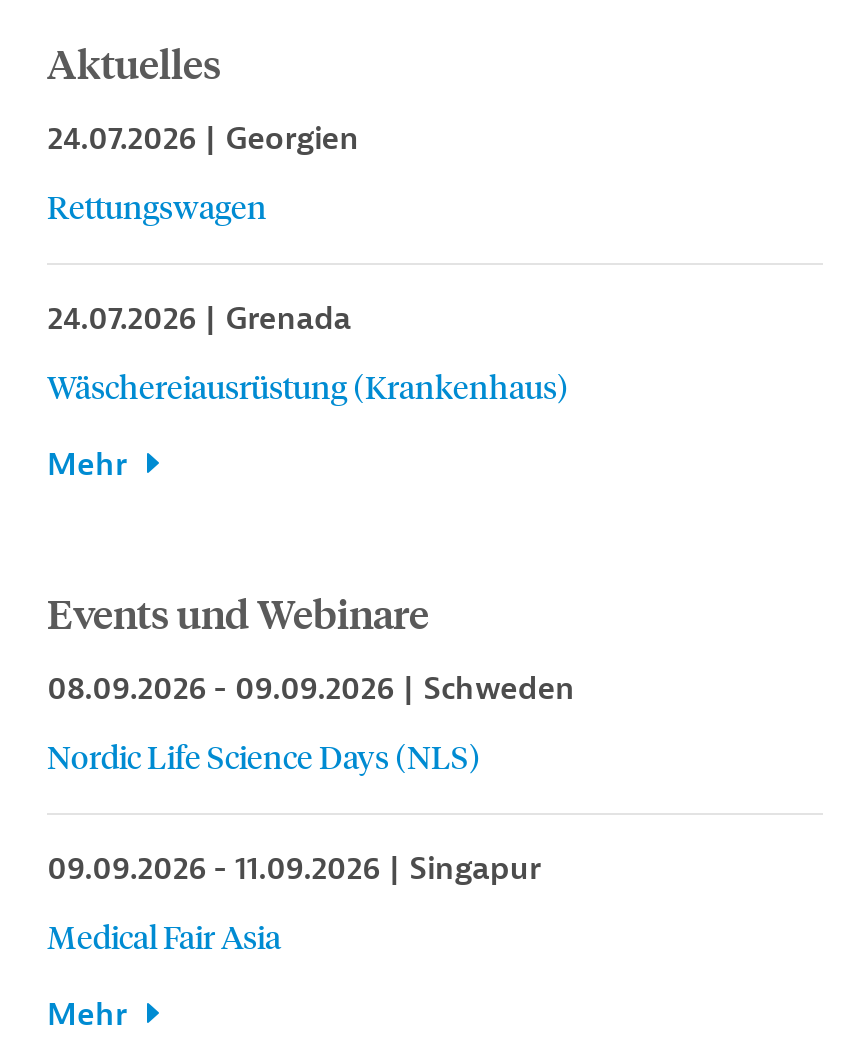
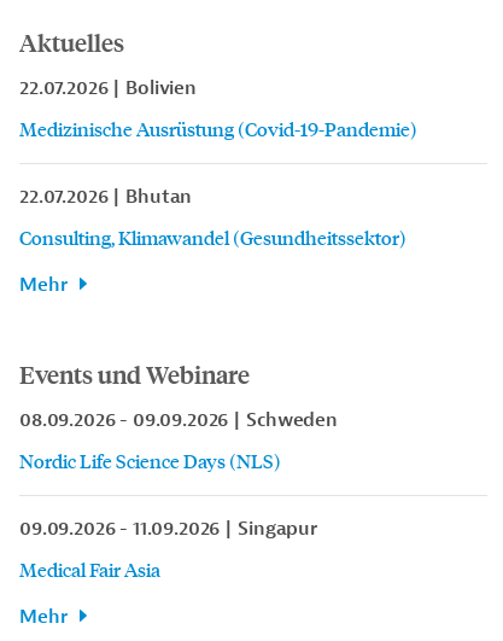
[47,118,359,158] 24.07.2026 | Georgien -> [19,75,197,100] 22.07.2026 | Bolivien
[47,184,267,226] Rettungswagen -> [19,115,417,141] Medizinische Ausrüstung (Covid-19-Pandemie)
[47,298,351,338] 24.07.2026 | Grenada -> [19,184,192,208] 22.07.2026 | Bhutan
[47,364,569,406] Wäschereiausrüstung (Krankenhaus) -> [19,224,407,249] Consulting, Klimawandel (Gesundheitssektor)

